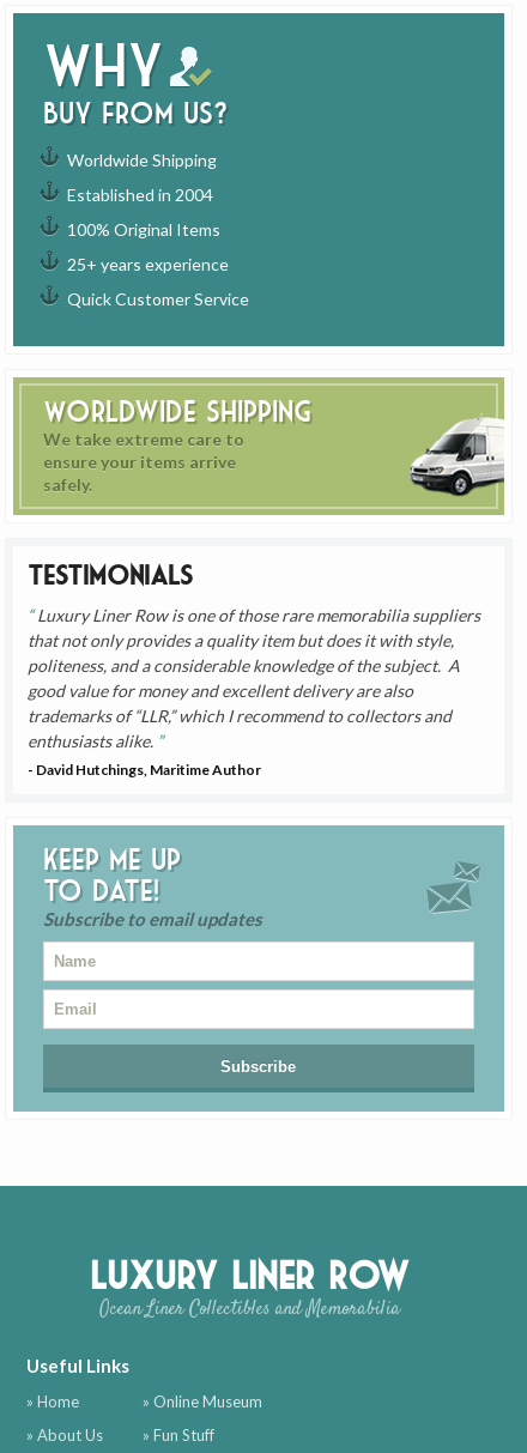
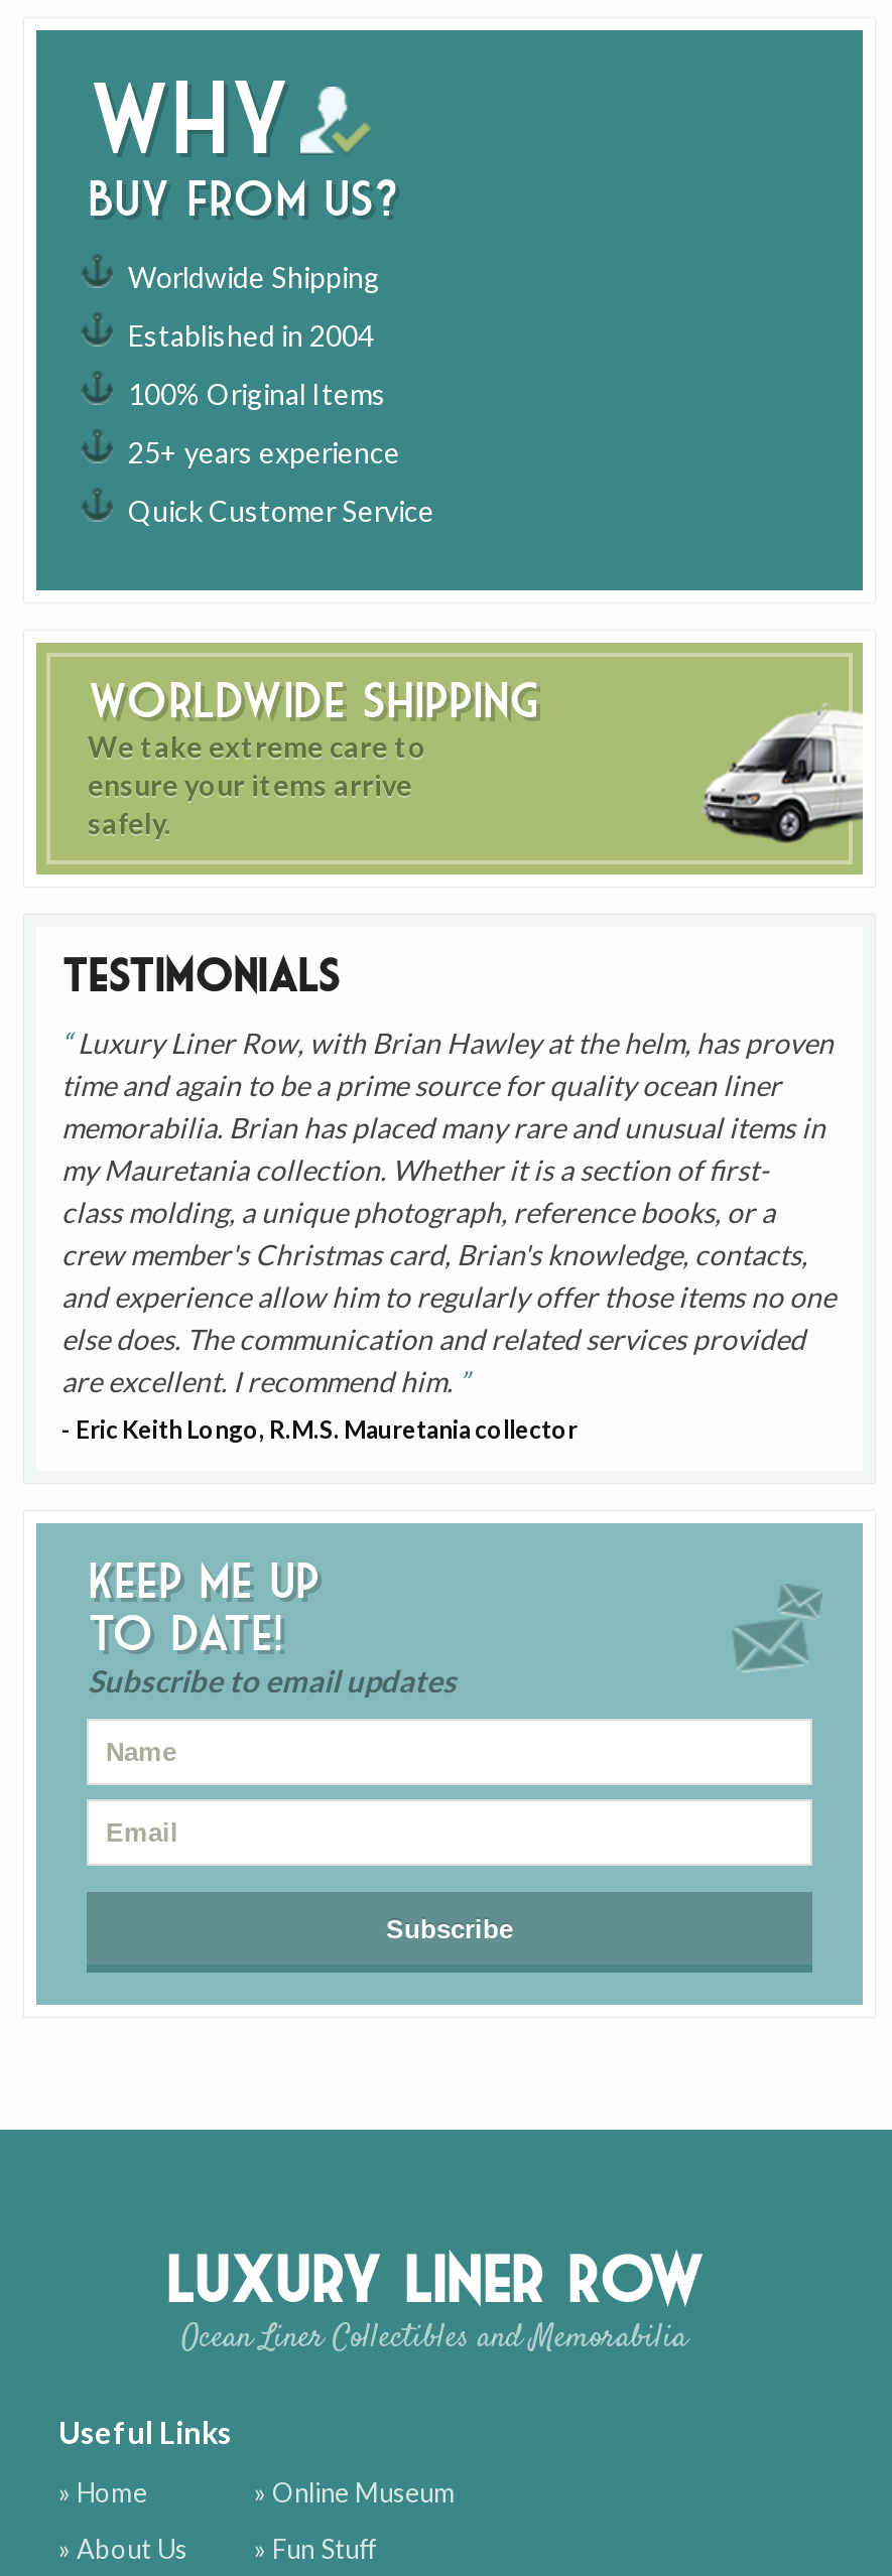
[28,605,481,778] Luxury Liner Row is one of those rare memorabilia suppliers | that not only provides a quality item but does it with style, | politeness, and a considerable knowledge of the subject. A | good value for money and excellent delivery are also | trademarks of “LLR,” which I recommend to collectors and | enthusiasts alike. | - David Hutchings, Maritime Author -> [61,1026,835,1444] Luxury Liner Row, with Brian Hawley at the helm, has proven | time and again to be a prime source for quality ocean liner | memorabilia. Brian has placed many rare and unusual items in | my Mauretania collection. Whether it is a section of first- | class molding, a unique photograph, reference books, or a | crew member's Christmas card, Brian's knowledge, contacts, | and experience allow him to regularly offer those items no one | else does. The communication and related services provided | are excellent. I recommend him. | - Eric Keith Longo, R.M.S. Mauretania collector

